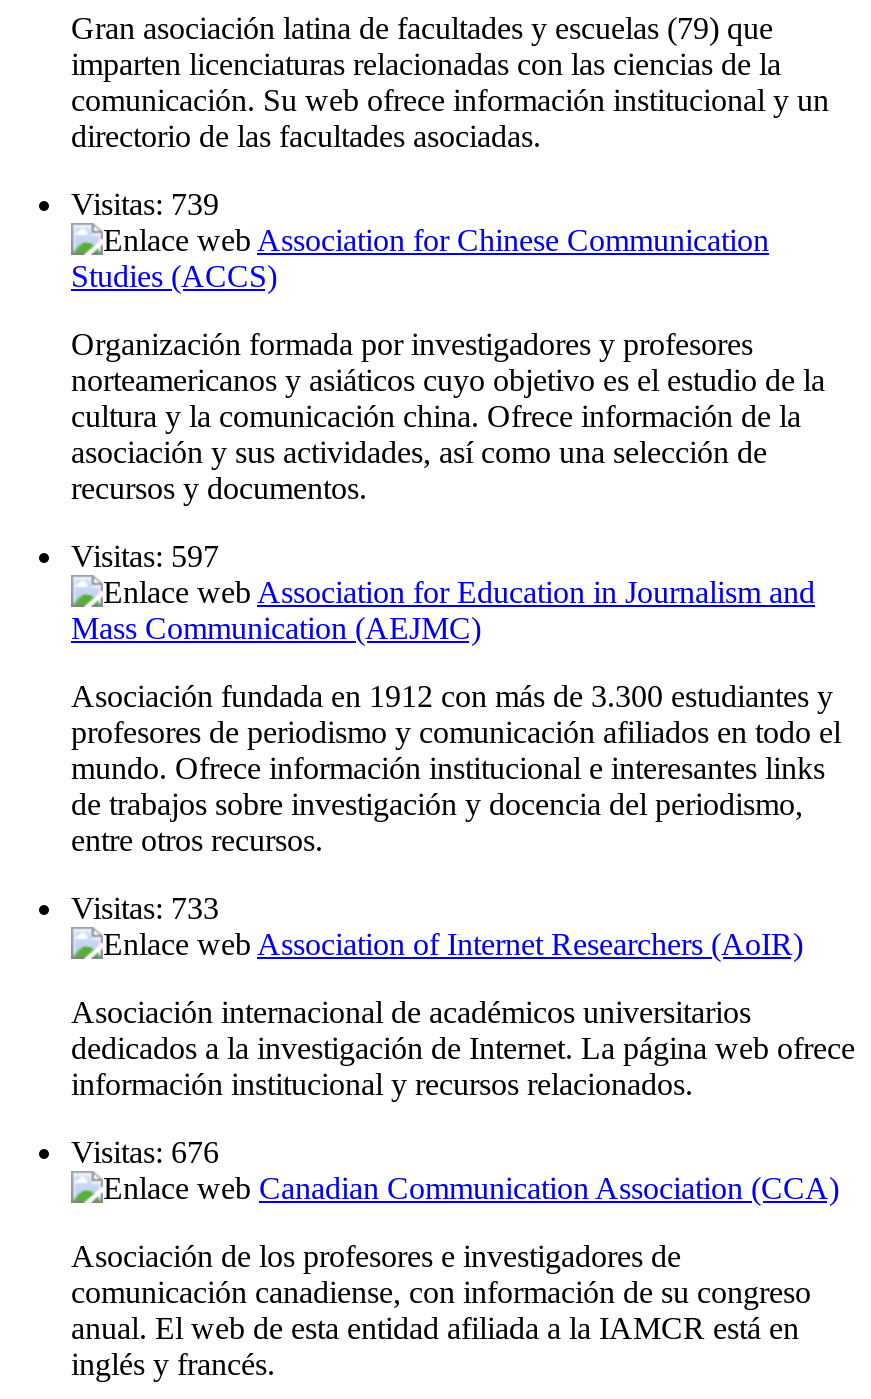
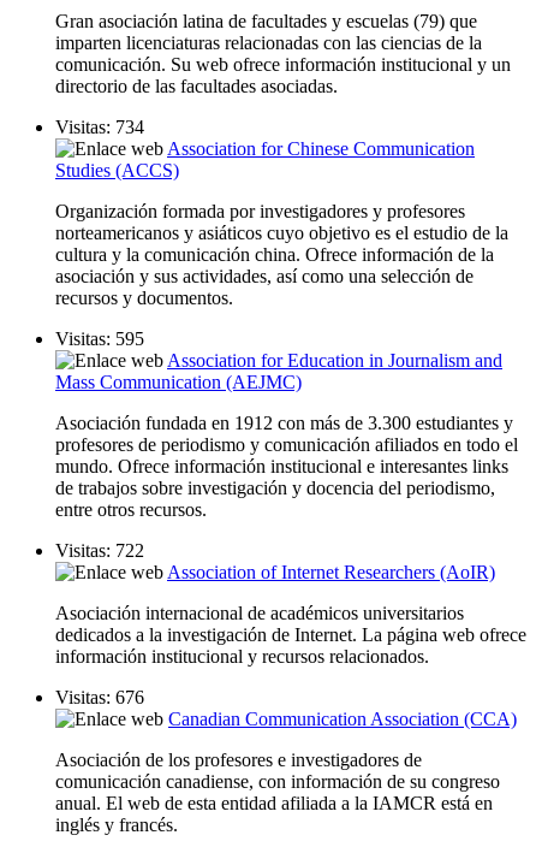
[71,187,219,221] Visitas: 739 -> [55,117,144,137] Visitas: 734
[71,539,219,573] Visitas: 597 -> [55,328,144,349] Visitas: 595
[71,891,219,925] Visitas: 733 -> [55,540,144,561] Visitas: 722

